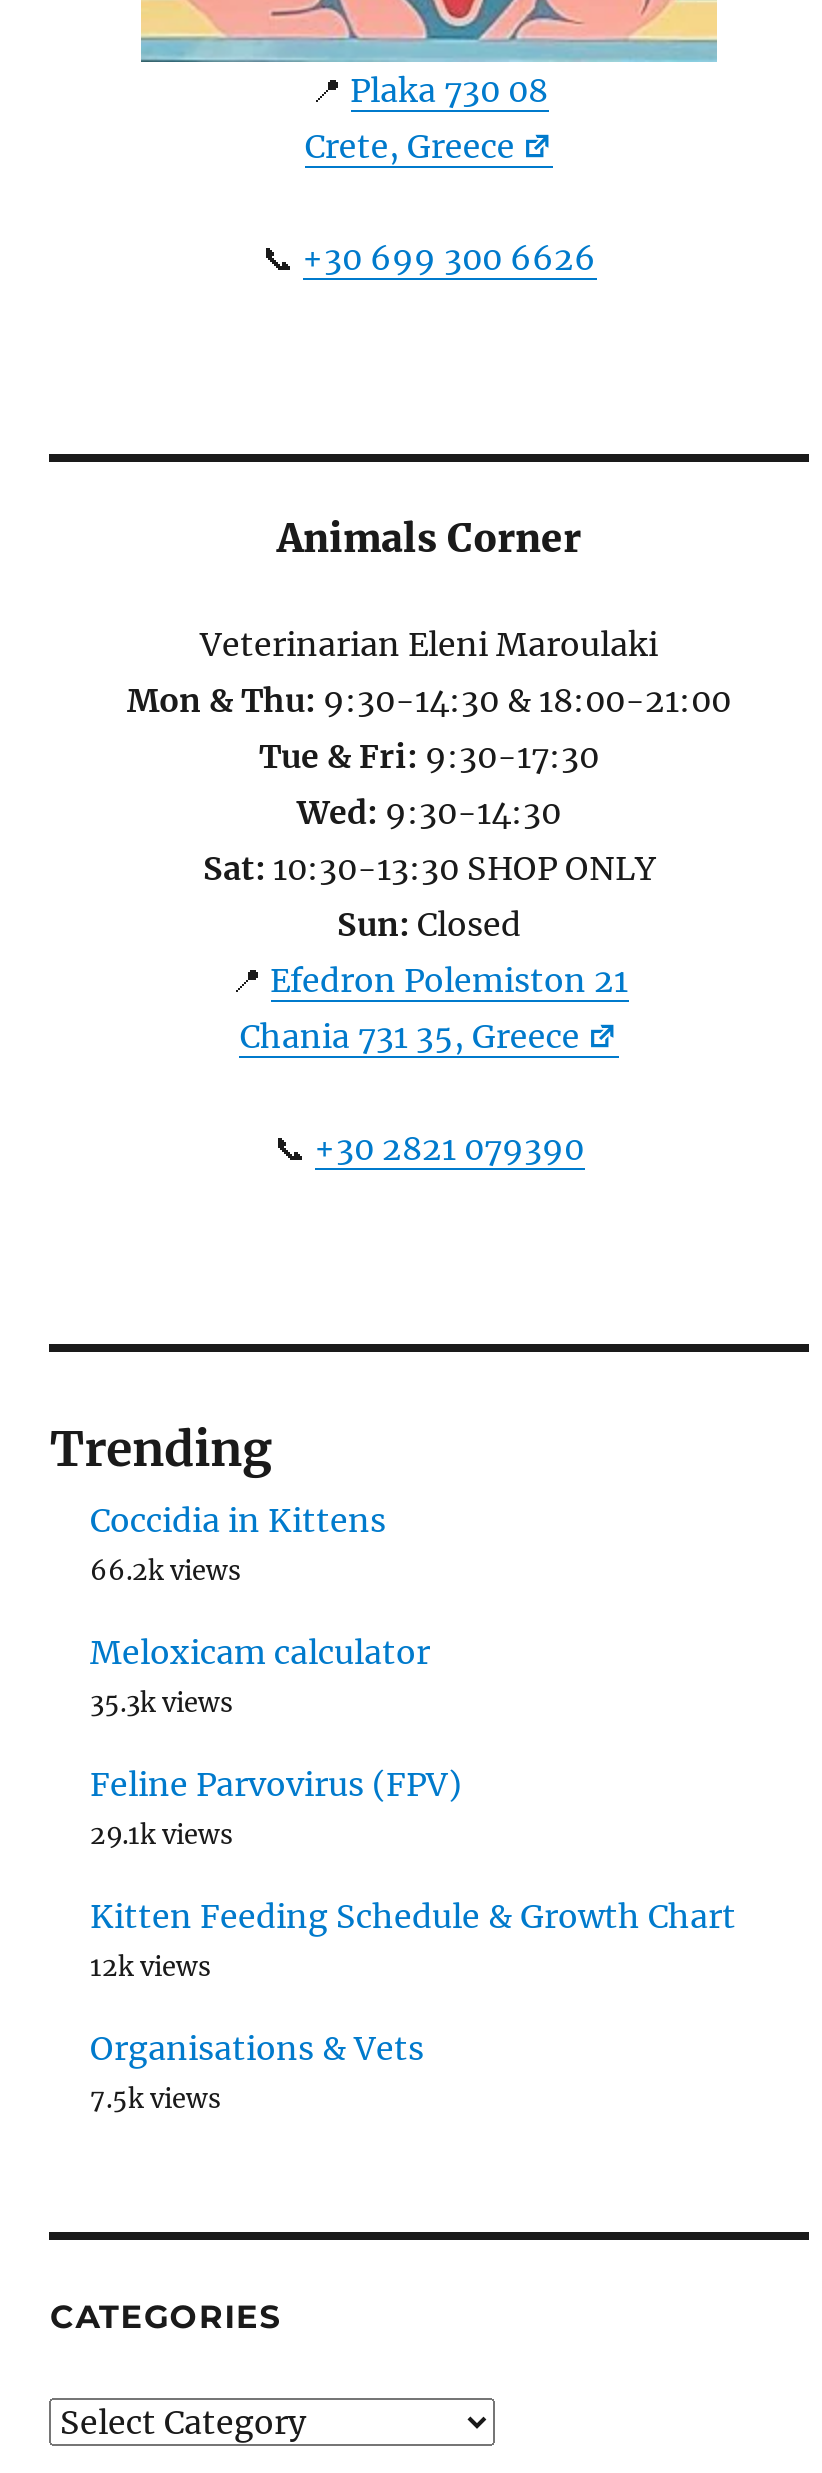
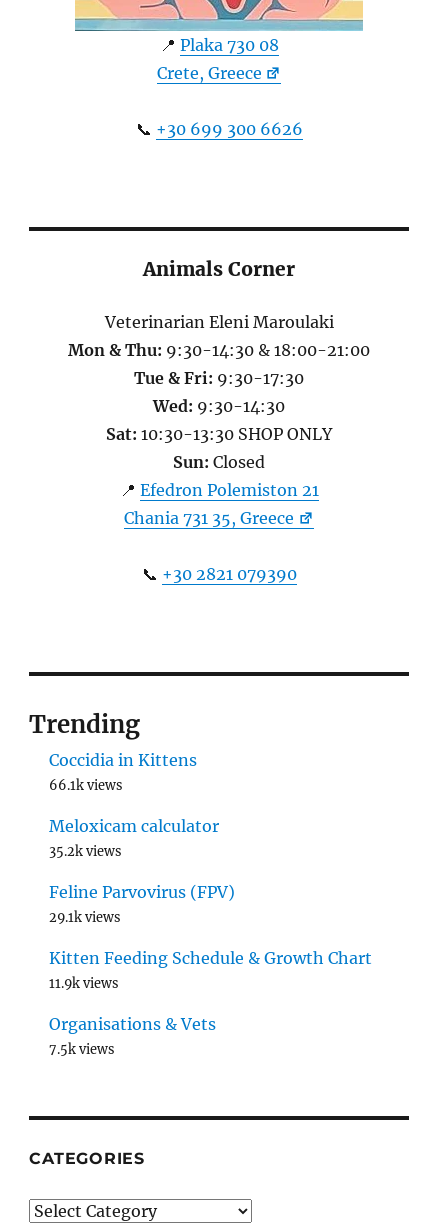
[90,1554,240,1586] 66.2k views -> [49,777,122,793] 66.1k views
[90,1686,232,1718] 35.3k views -> [49,843,121,859] 35.2k views
[90,1950,210,1982] 12k views -> [49,975,118,991] 11.9k views

